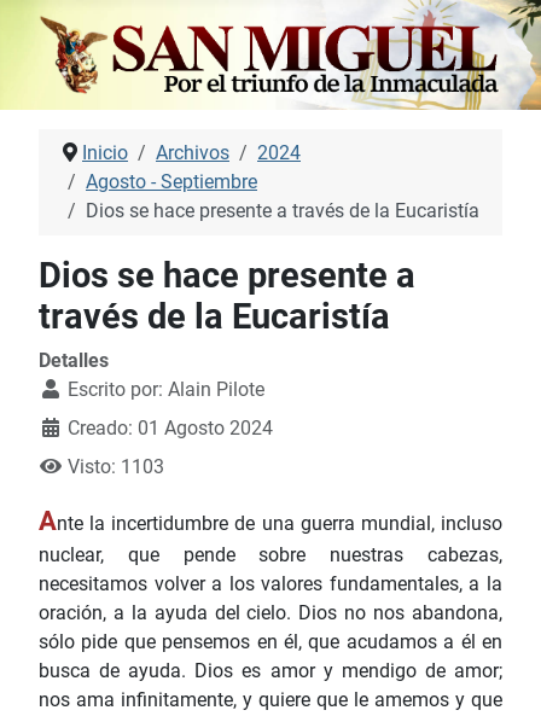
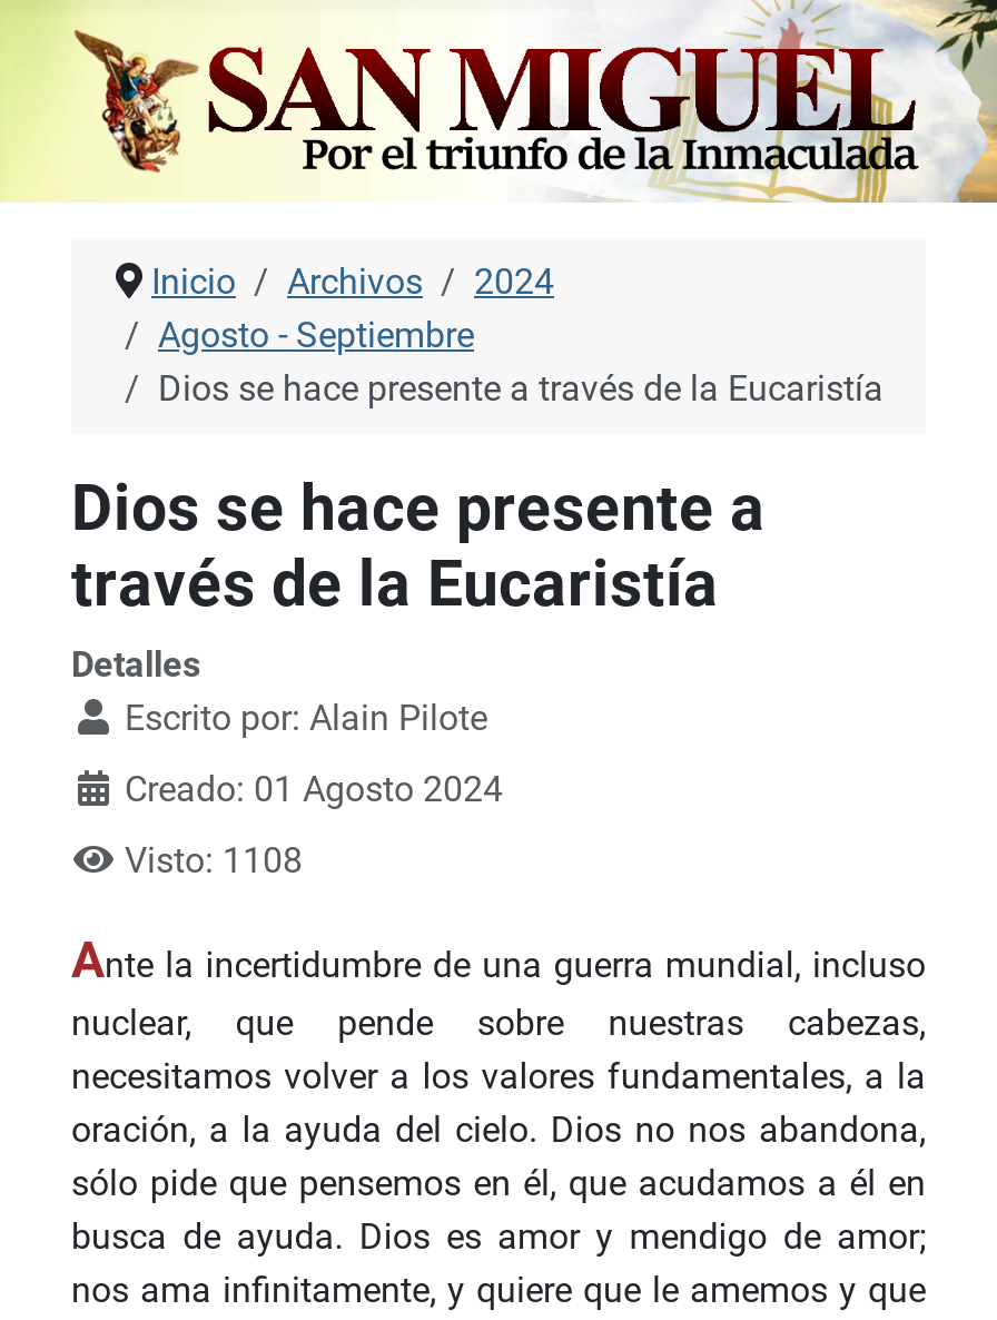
[68,455,164,478] Visto: 1103 -> [125,839,303,882] Visto: 1108

